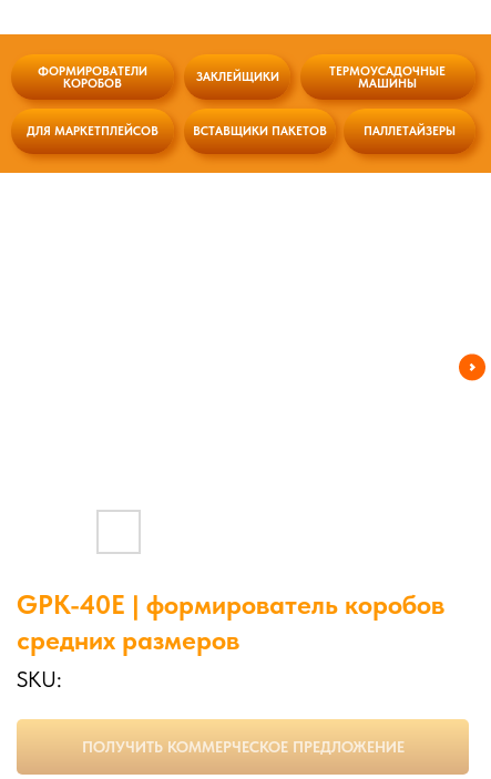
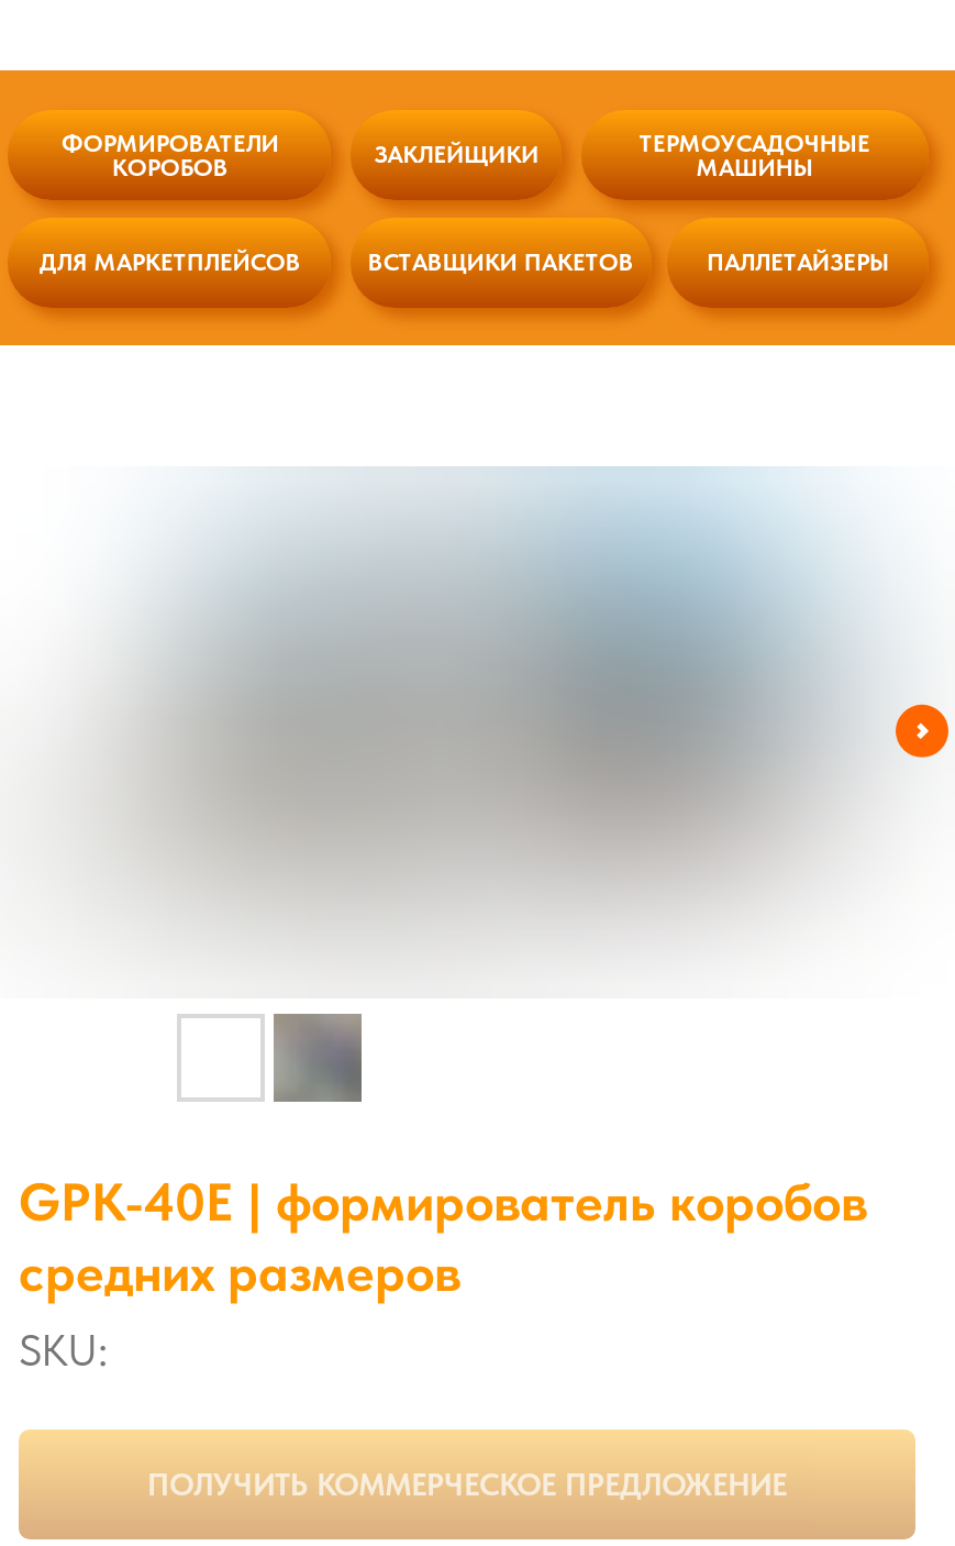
none -> [91,466,878,948] [image]
none -> [271,1012,364,1104] [image]

